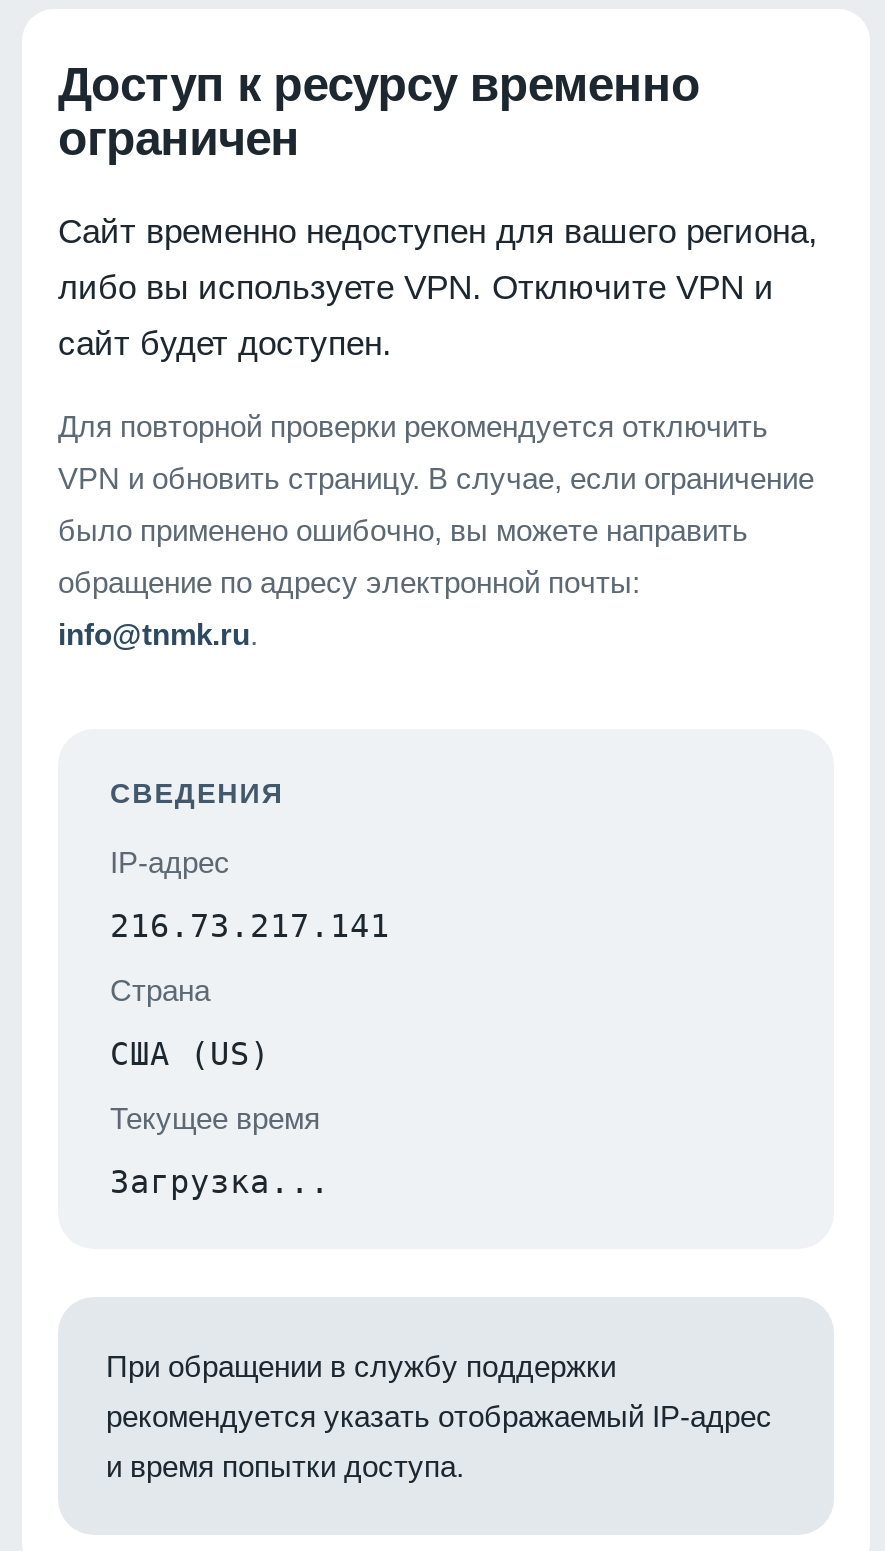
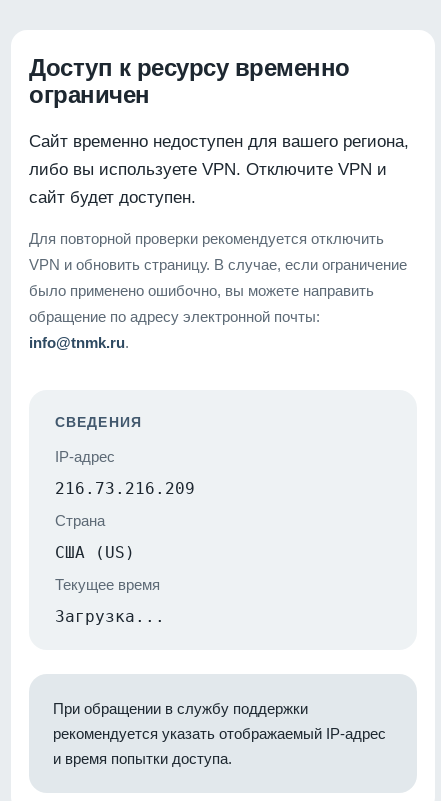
[110,906,390,944] 216.73.217.141 -> [55,478,195,497] 216.73.216.209

